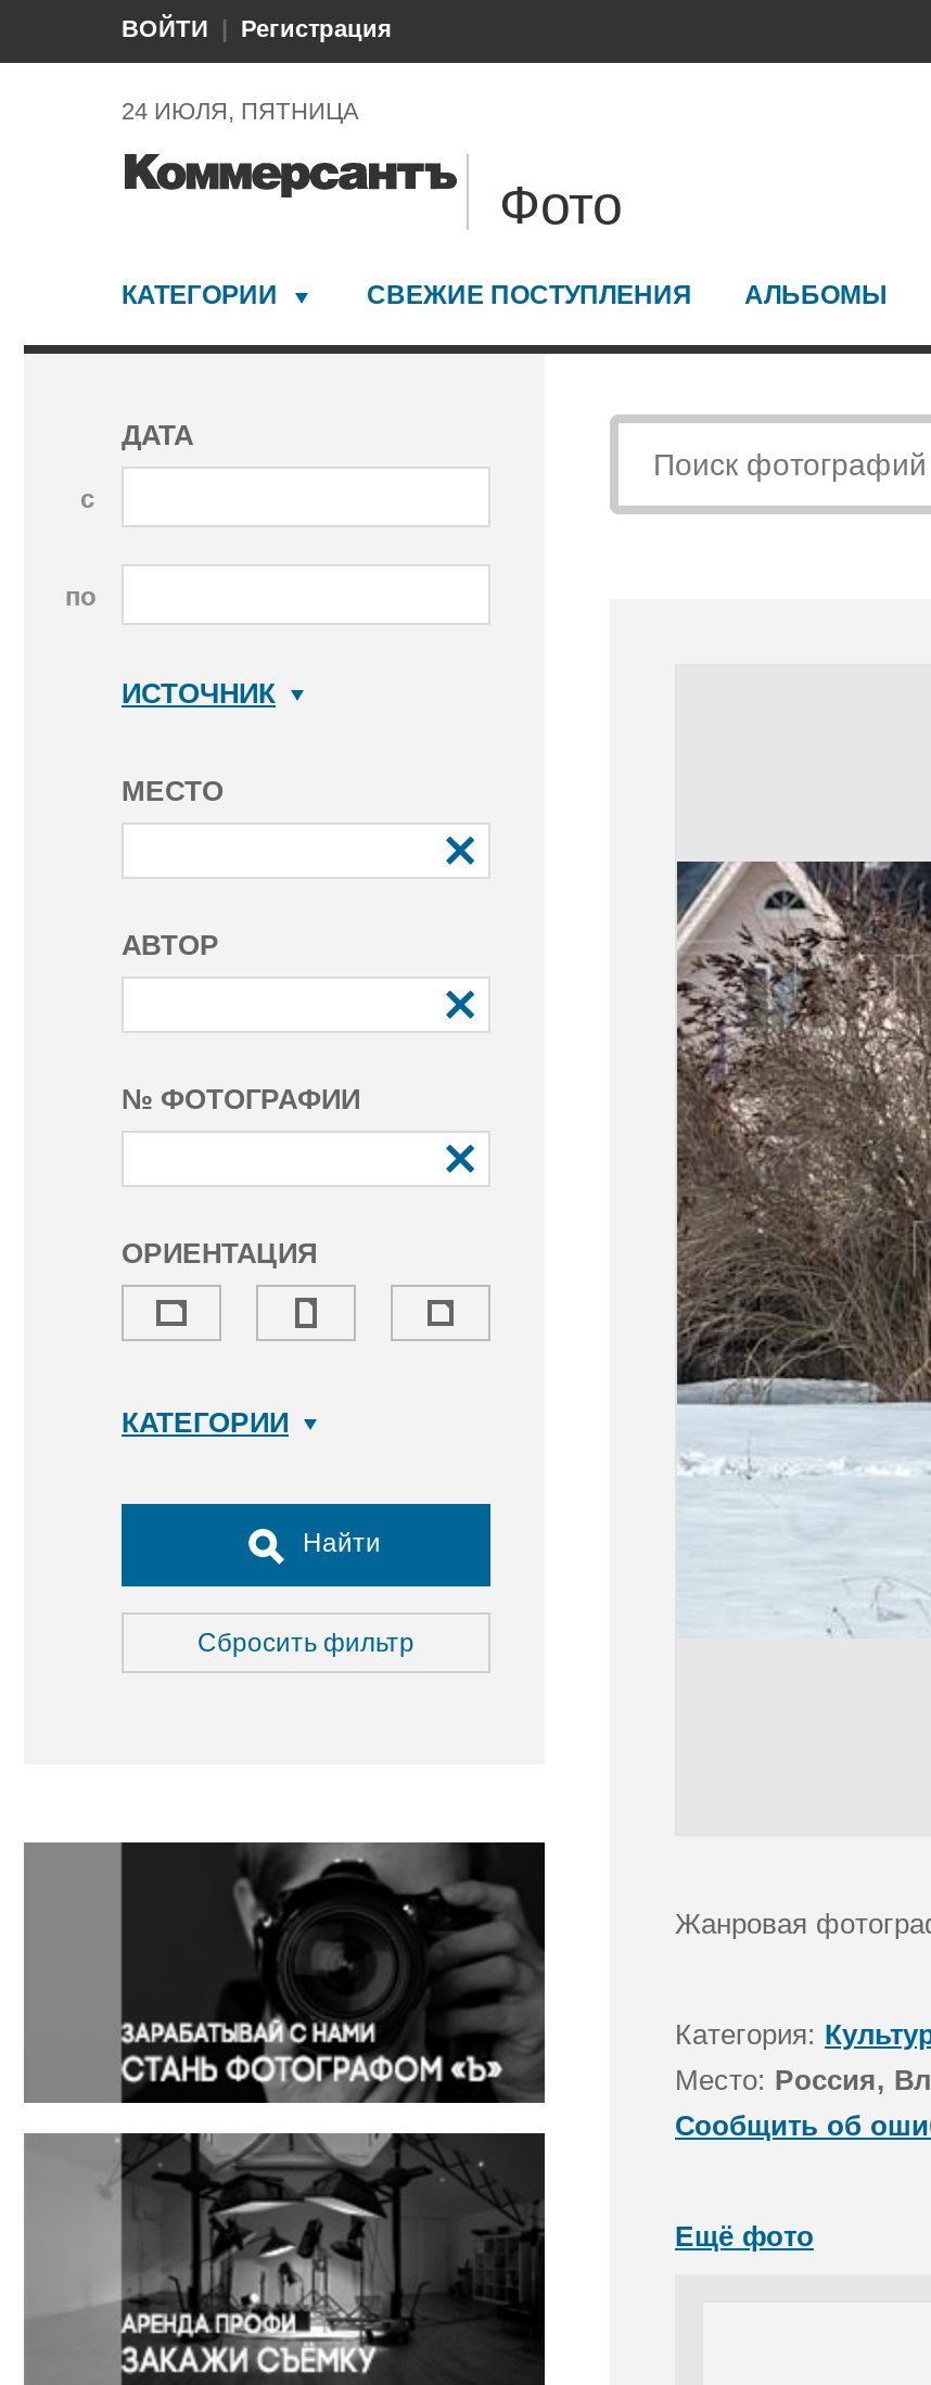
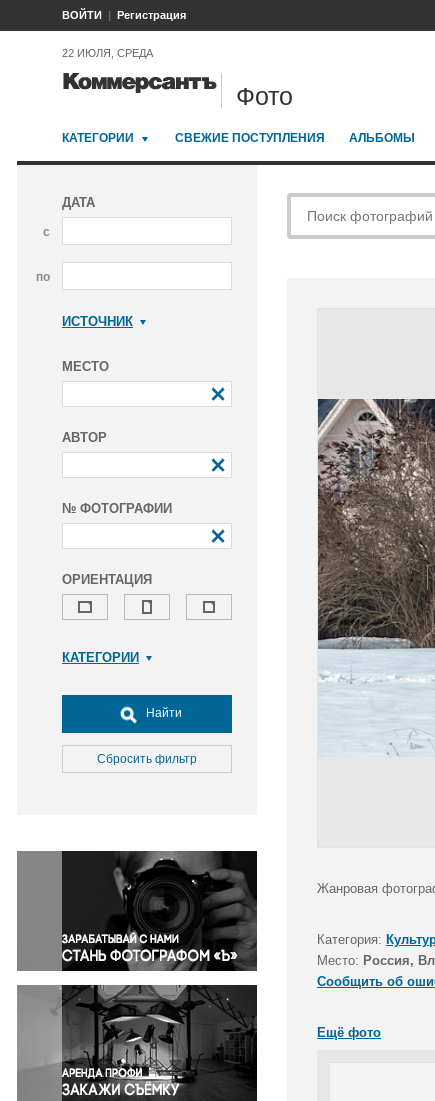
[122,98,358,124] 24 ИЮЛЯ, ПЯТНИЦА -> [62,47,153,59] 22 ИЮЛЯ, СРЕДА

